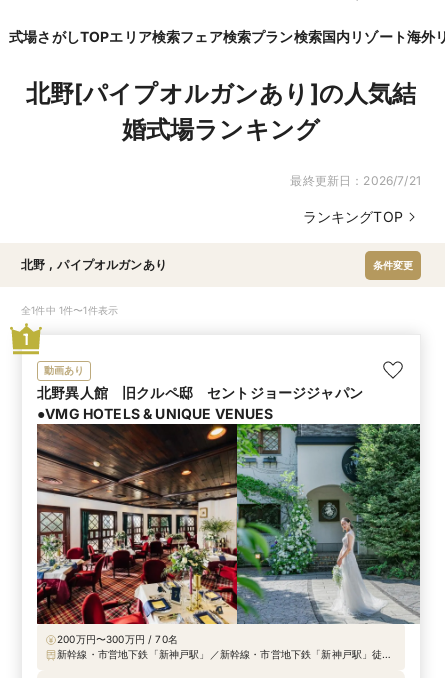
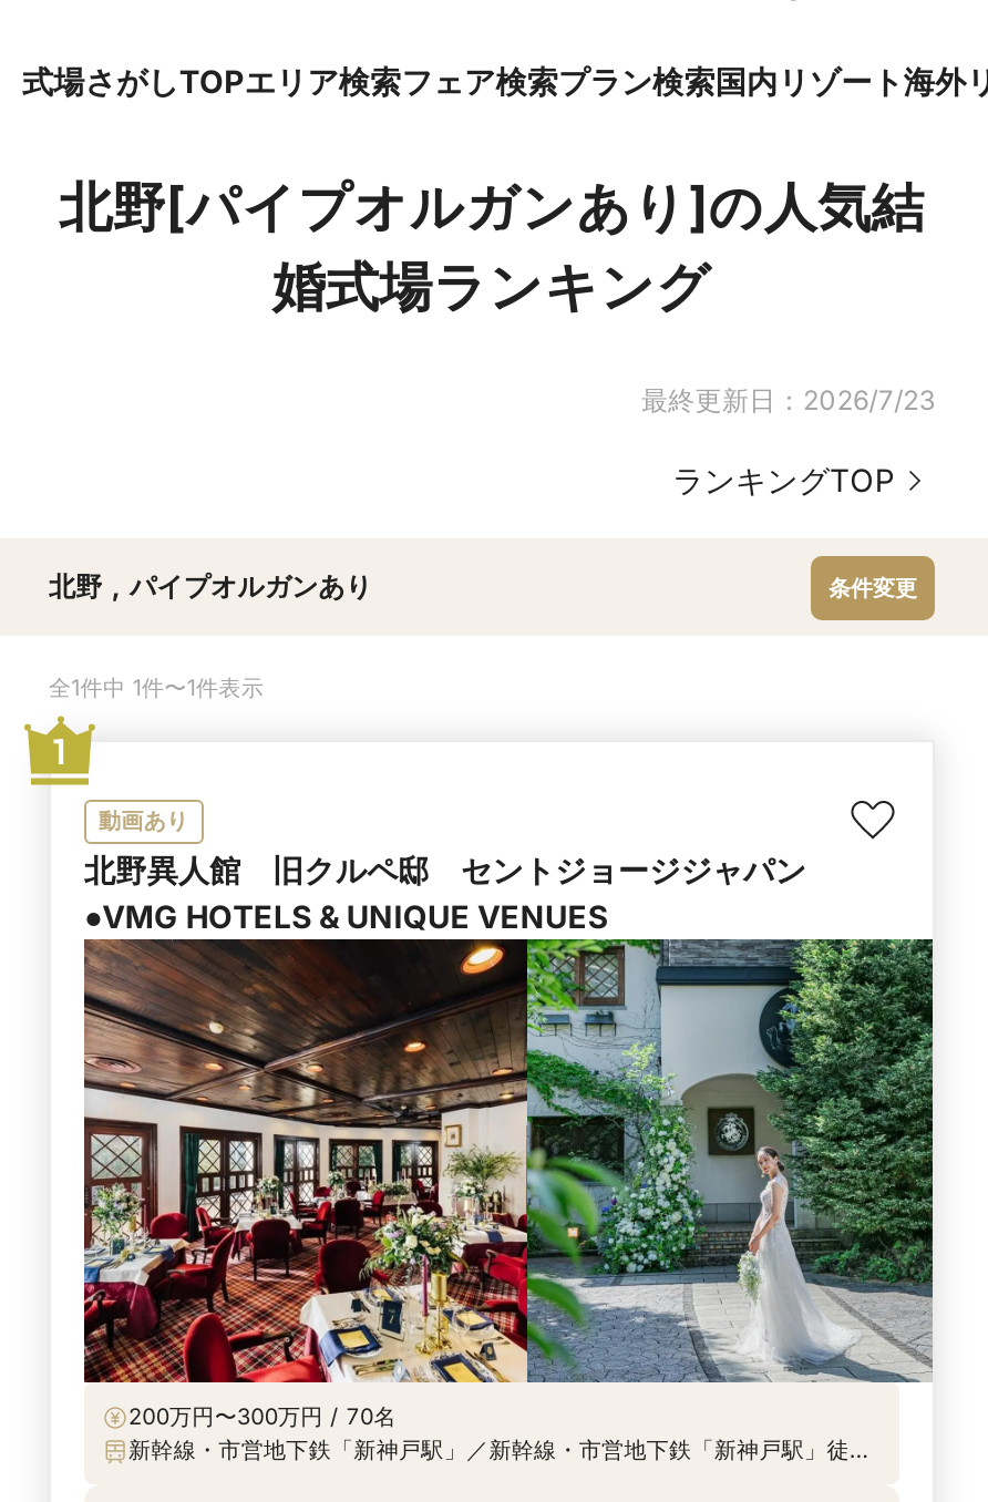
[290,173,421,188] 最終更新日：2026/7/21 -> [641,384,935,417] 最終更新日：2026/7/23

